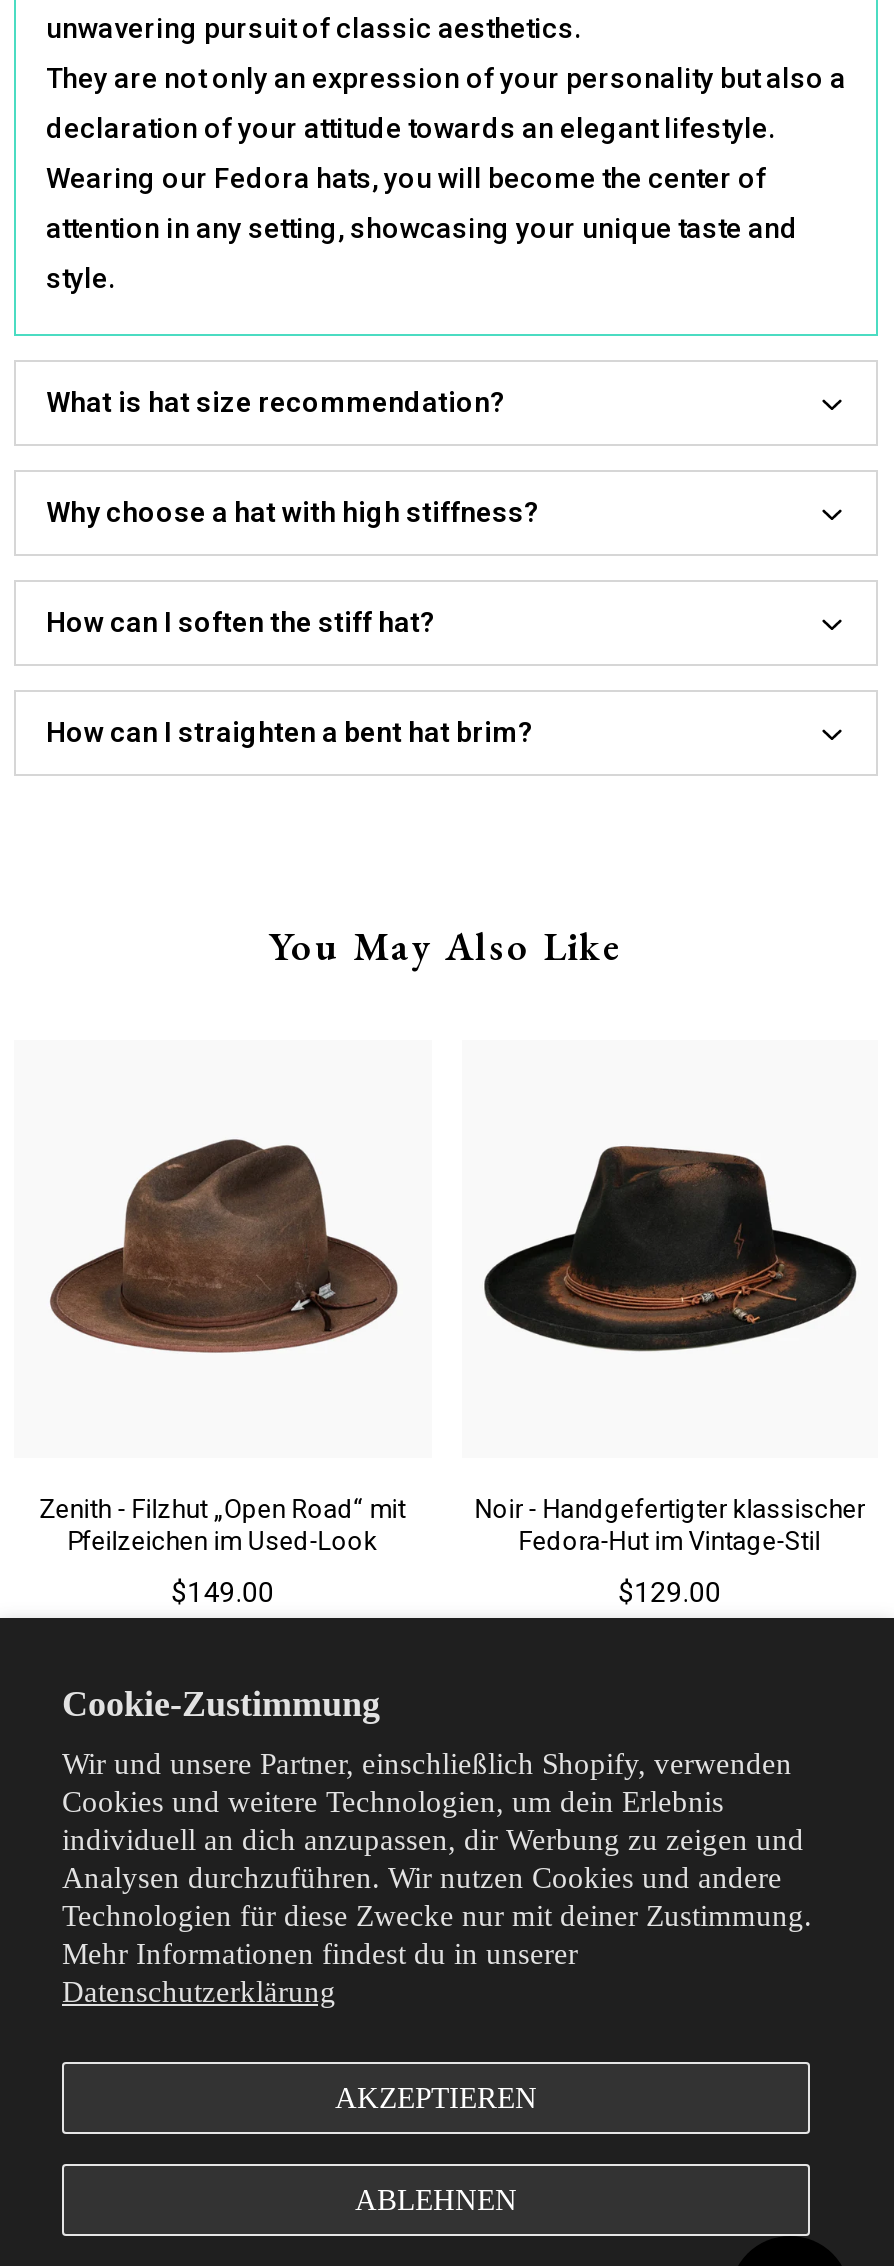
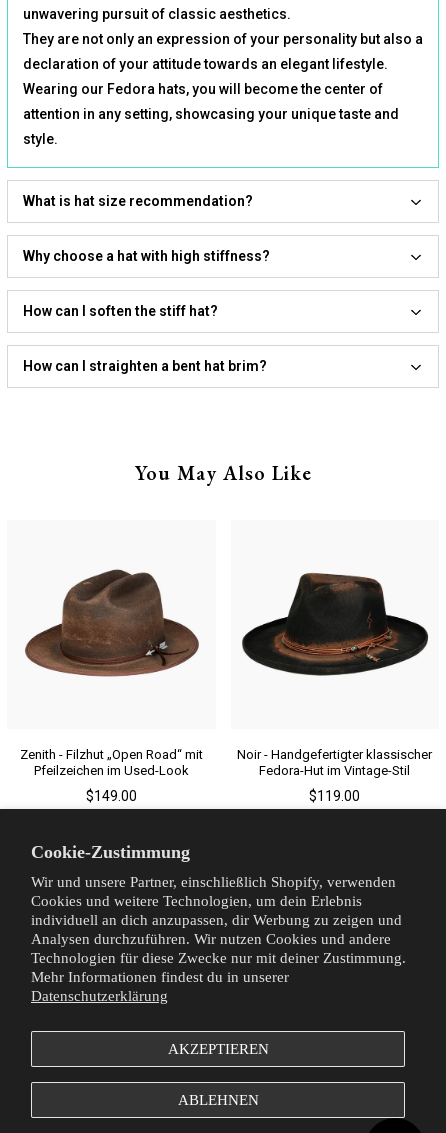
[618,1576,720,1608] $129.00 -> [309,788,360,804] $119.00

